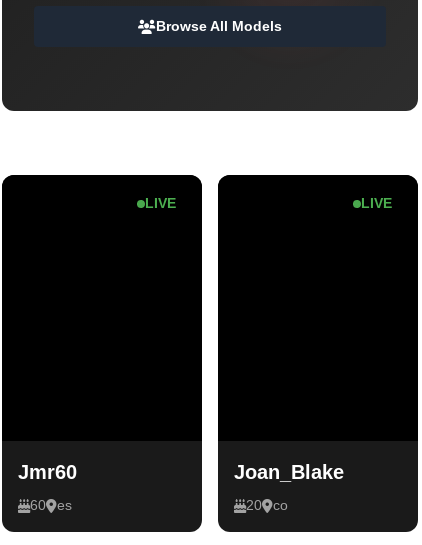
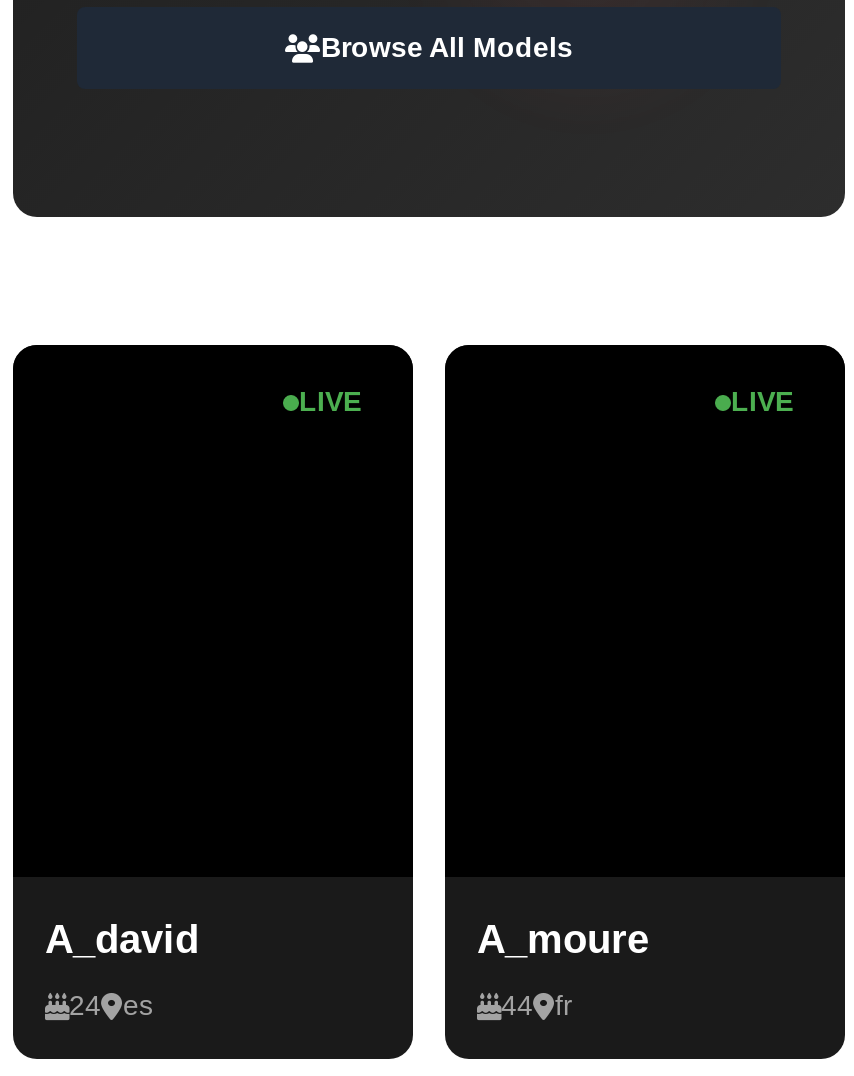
[18,461,77,483] Jmr60 -> [45,917,199,961] A_david
[234,461,344,483] Joan_Blake -> [477,917,649,961] A_moure
[30,497,72,513] 60 es -> [69,989,153,1021] 24 es
[246,497,288,513] 20 | co -> [501,989,573,1021] 44 | fr

